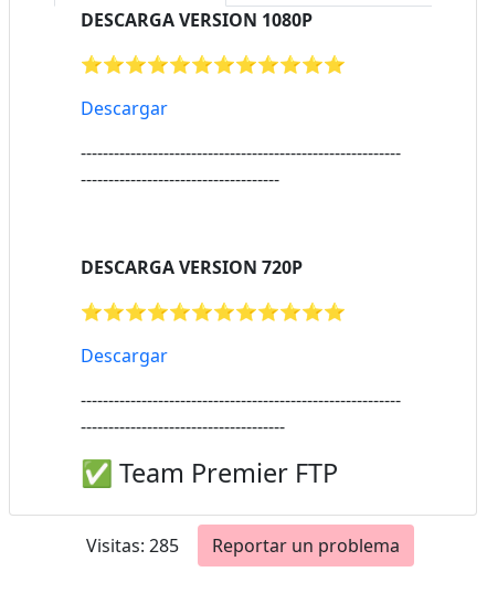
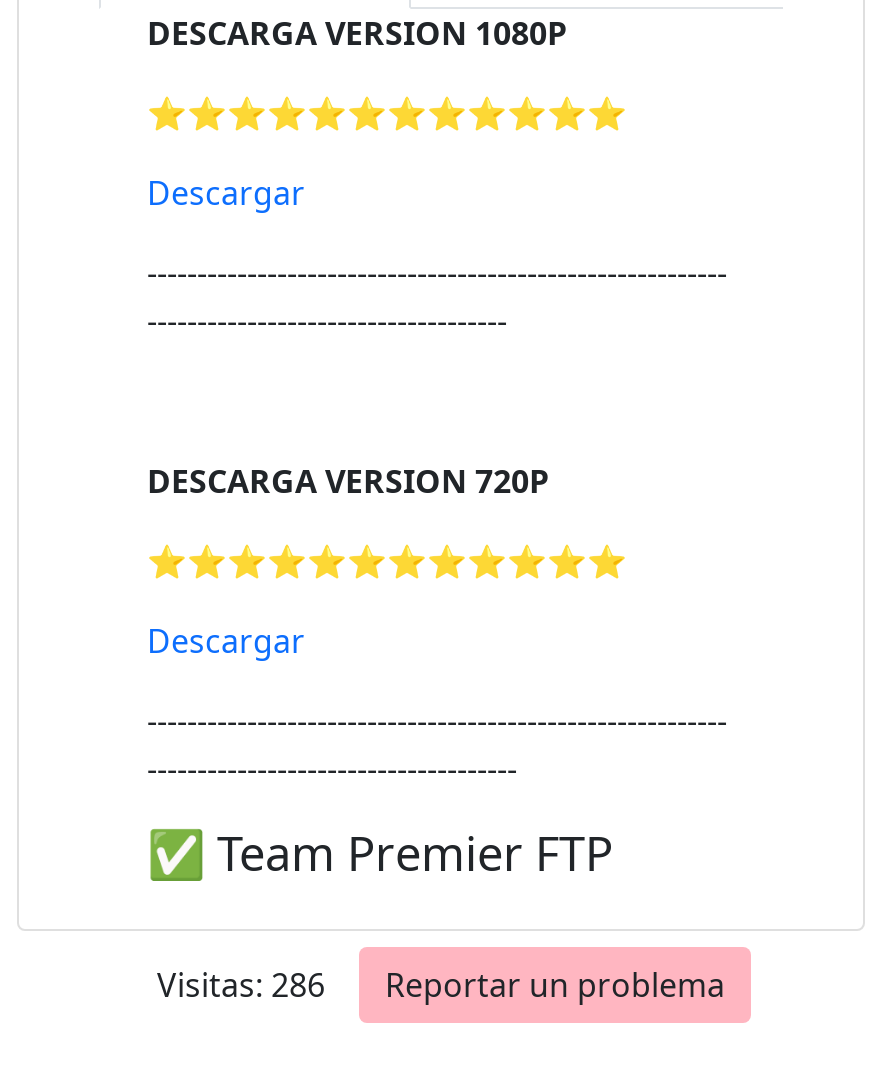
[86,533,400,558] Visitas: 285 Reportar un problema -> [157,963,725,1007] Visitas: 286 Reportar un problema

